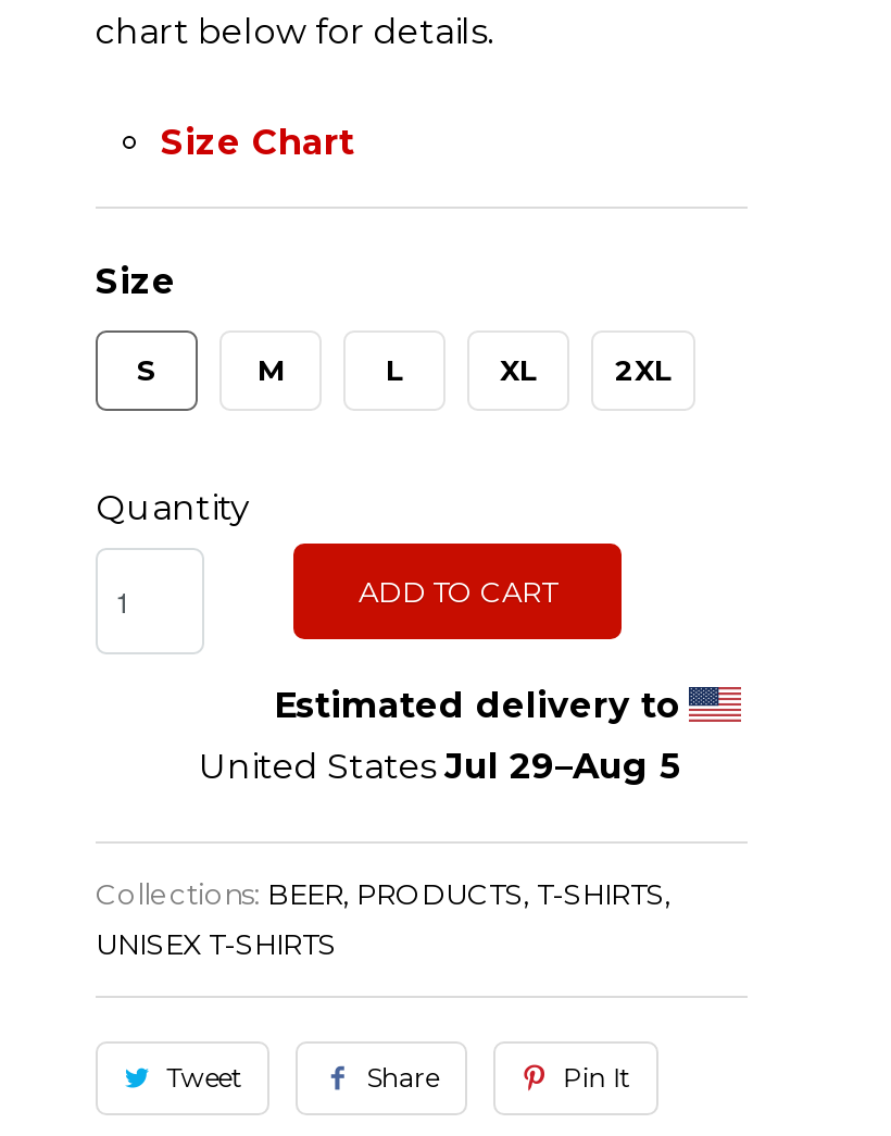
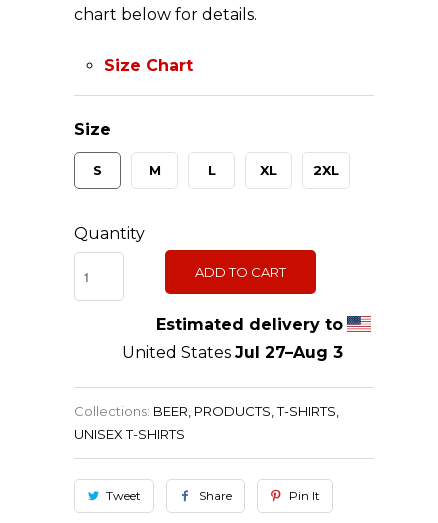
[199,746,679,787] United States Jul 29–Aug 5 -> [121,343,342,362] United States Jul 27–Aug 3

